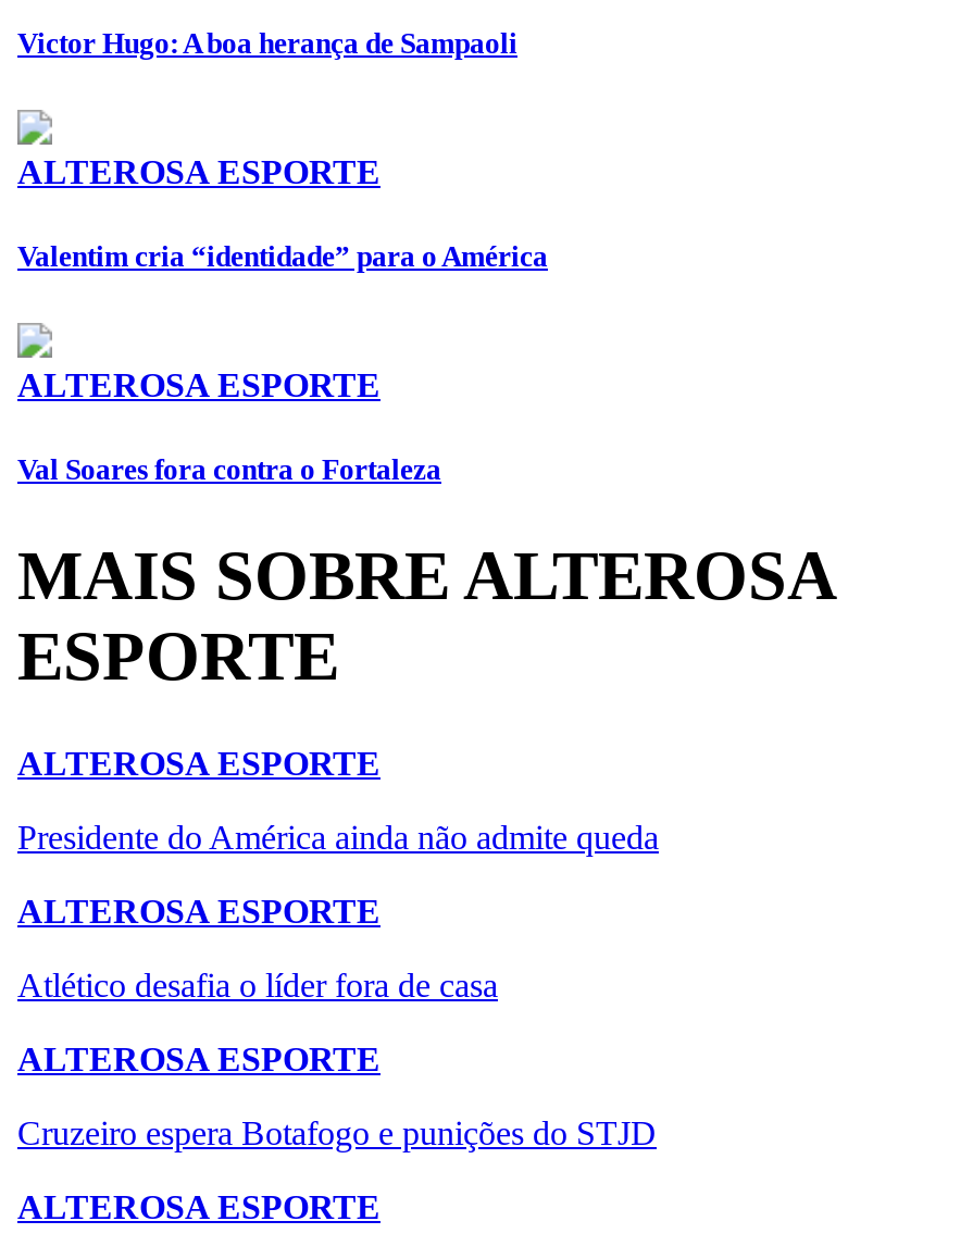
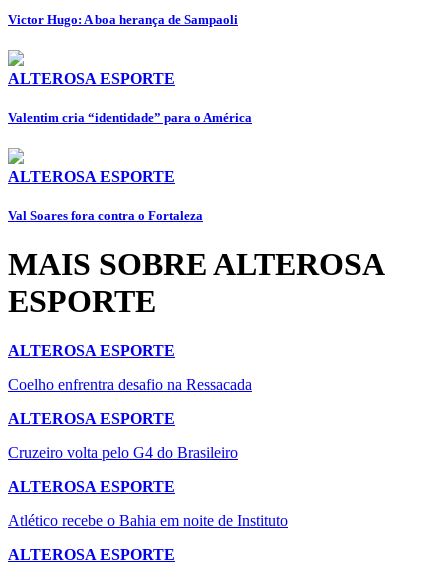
[17,818,659,855] Presidente do América ainda não admite queda -> [8,376,252,393] Coelho enfrentra desafio na Ressacada
[17,966,498,1003] Atlético desafia o líder fora de casa -> [8,444,238,461] Cruzeiro volta pelo G4 do Brasileiro
[17,1114,657,1151] Cruzeiro espera Botafogo e punições do STJD -> [8,512,288,529] Atlético recebe o Bahia em noite de Instituto

